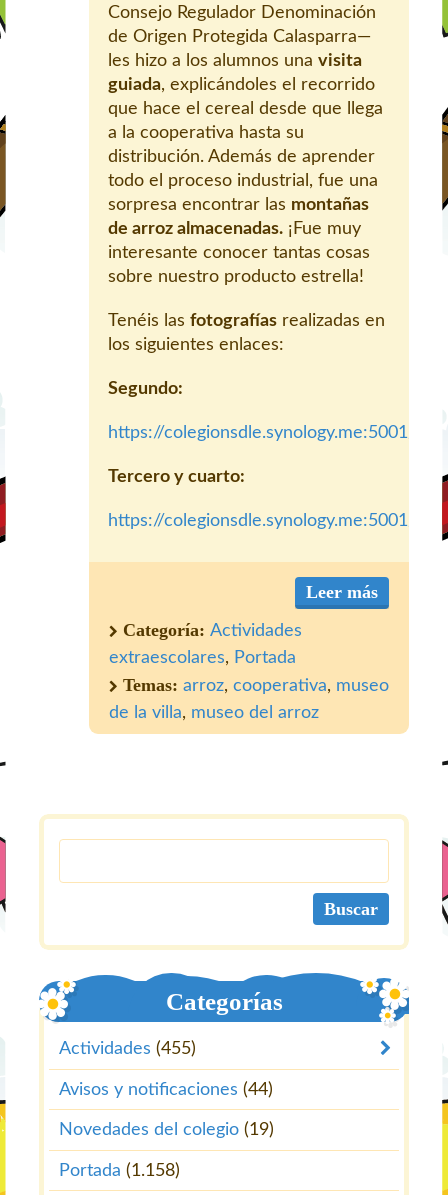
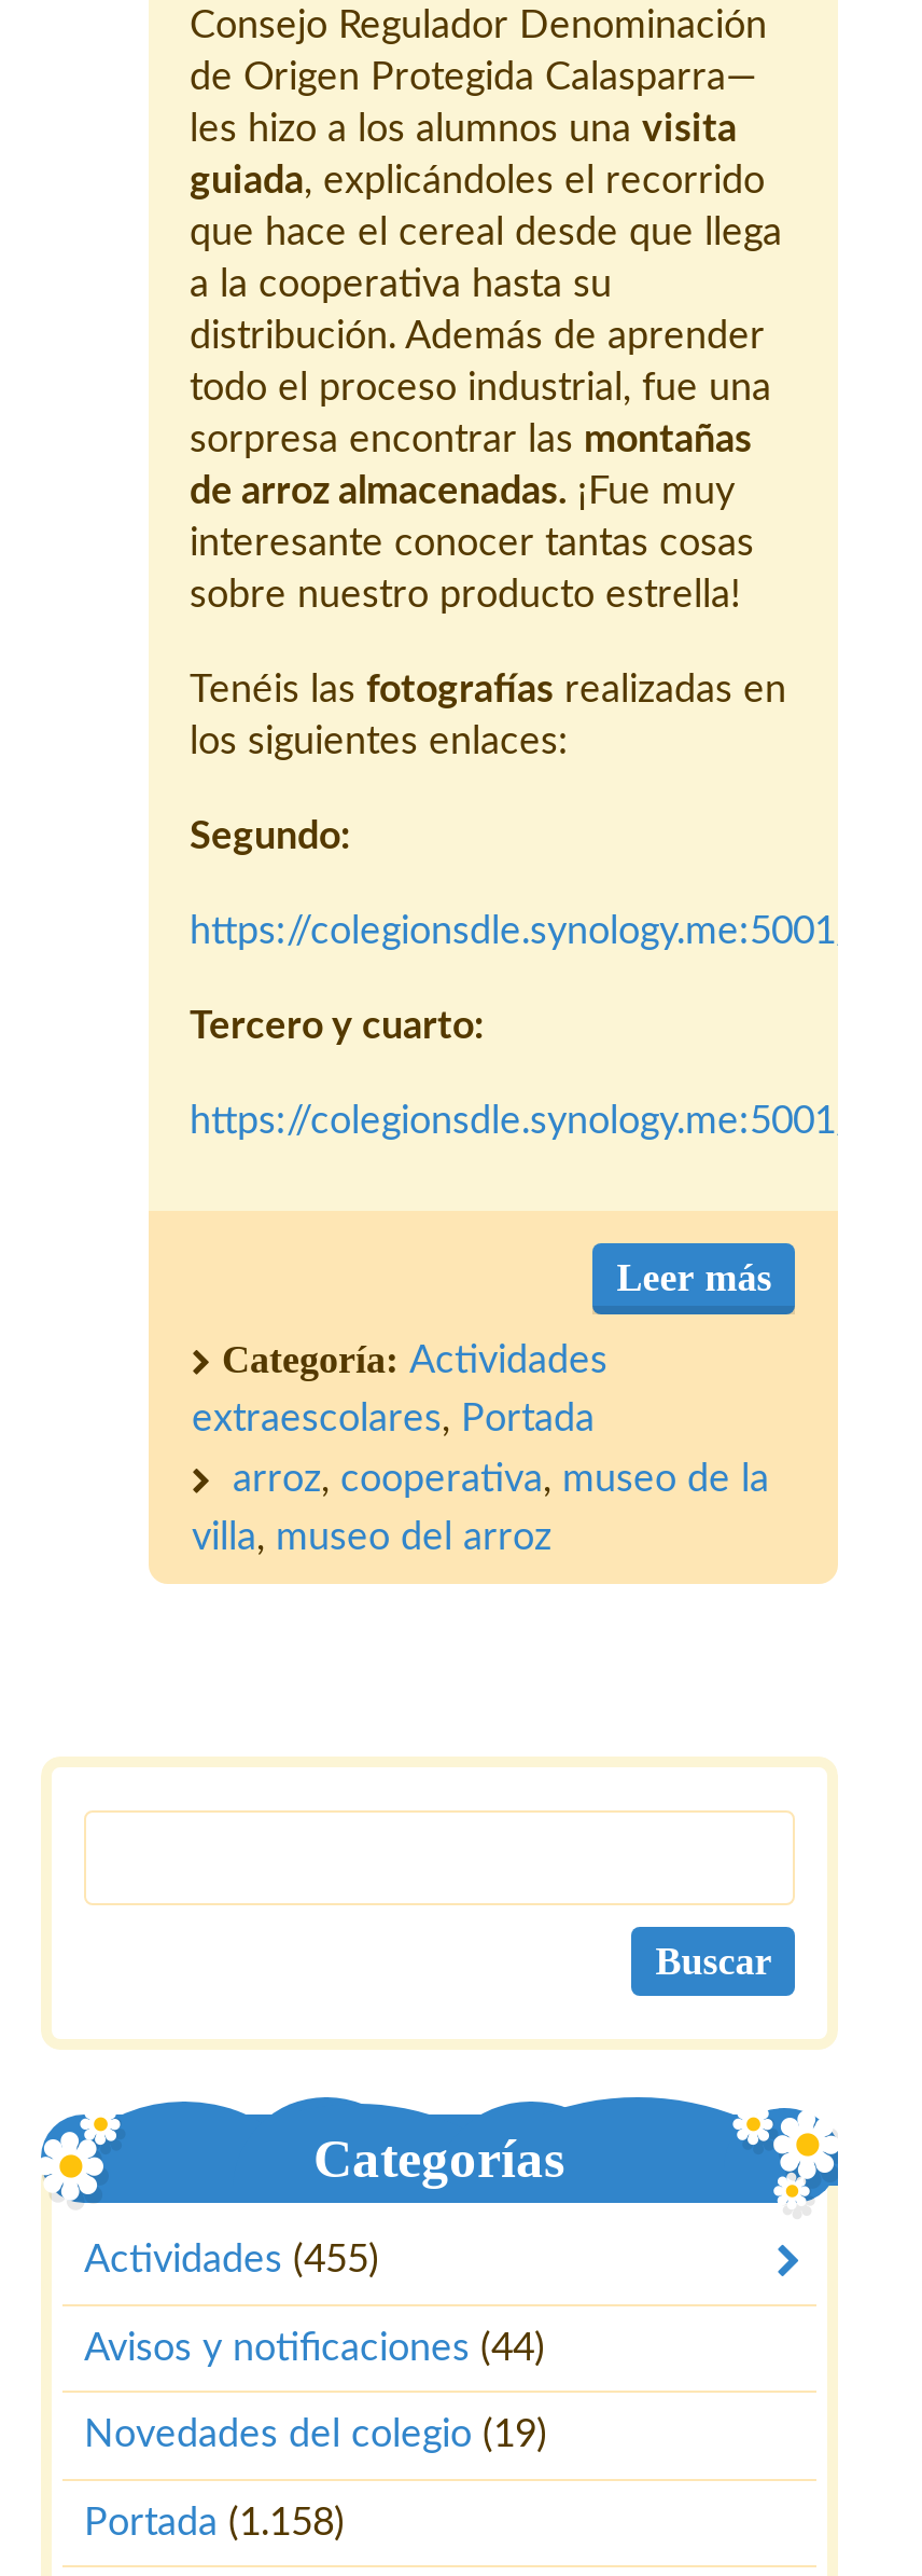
[109,675,389,722] Temas: arroz, cooperativa, museo | de la villa, museo del arroz -> [192,1460,769,1557] arroz, cooperativa, museo de la | villa, museo del arroz

